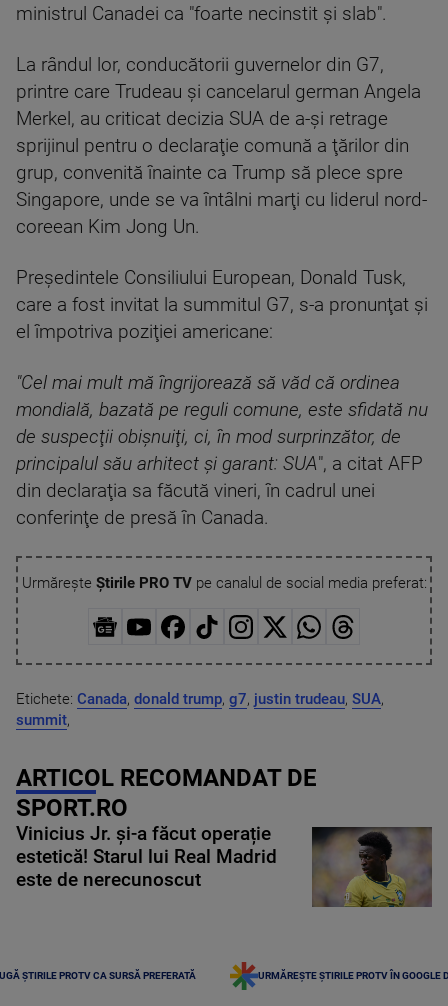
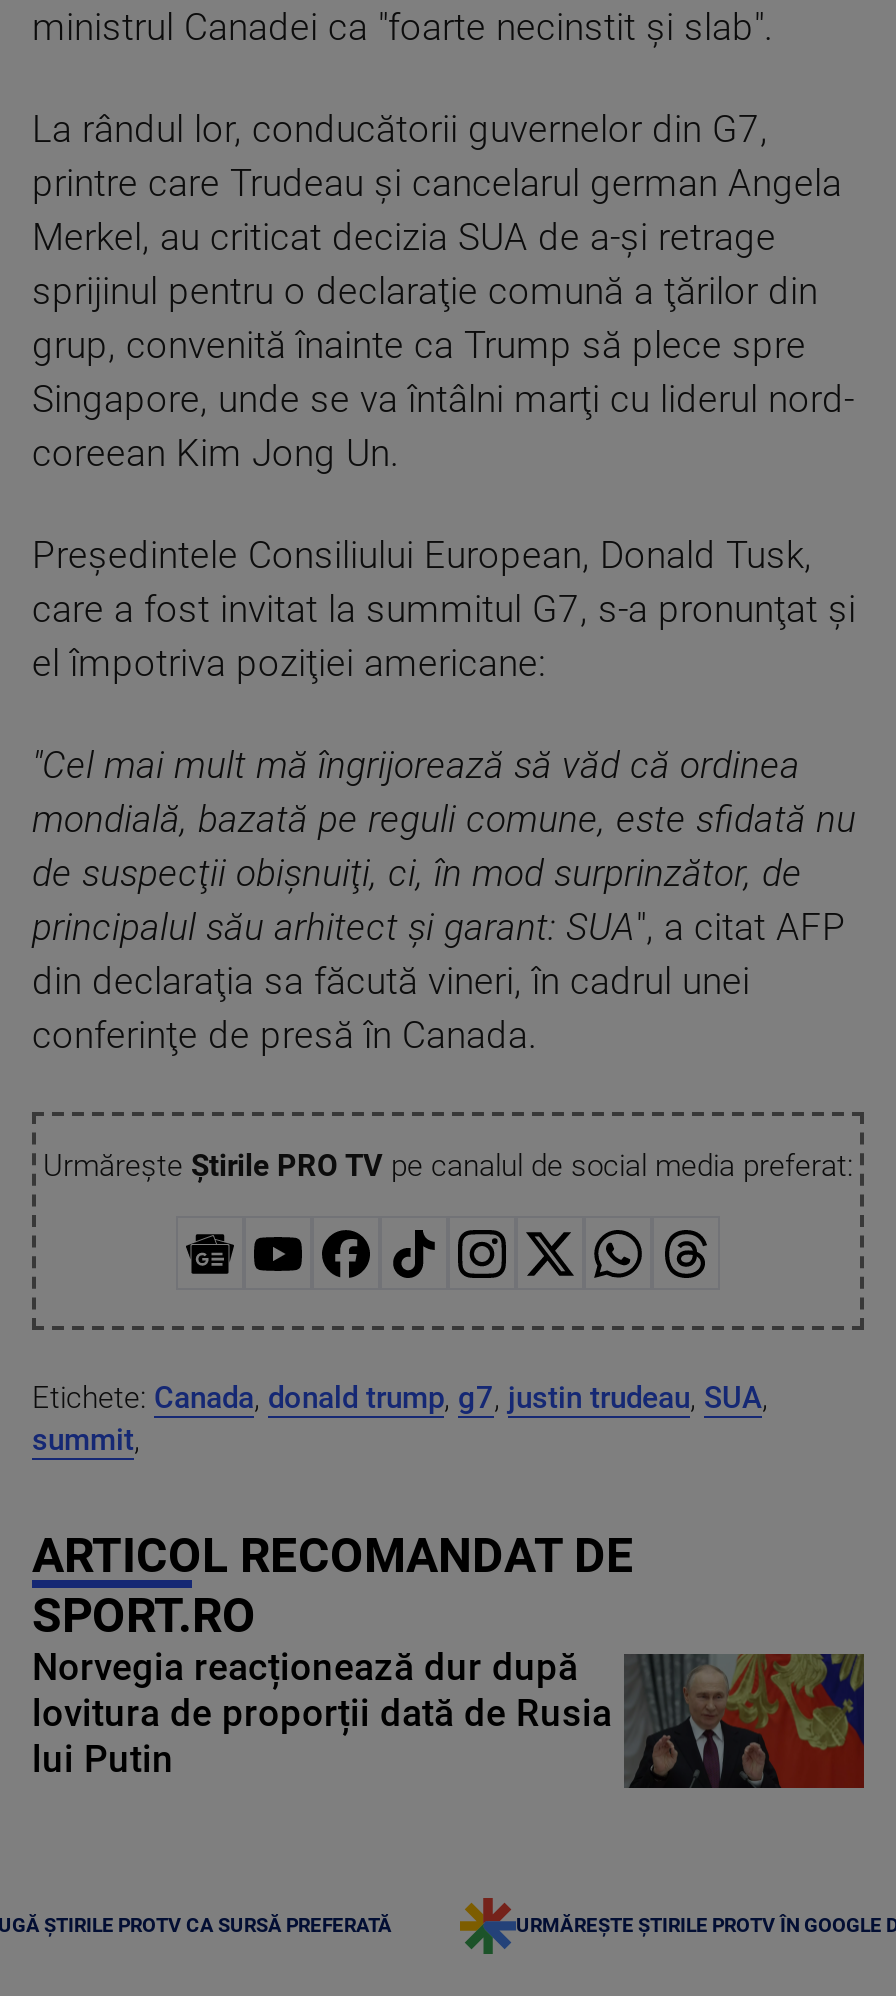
[16,823,433,908] [image] | Vinicius Jr. și-a făcut operație | estetică! Starul lui Real Madrid | este de nerecunoscut -> [32,1646,866,1792] [image] | Norvegia reacționează dur după | lovitura de proporții dată de Rusia | lui Putin

